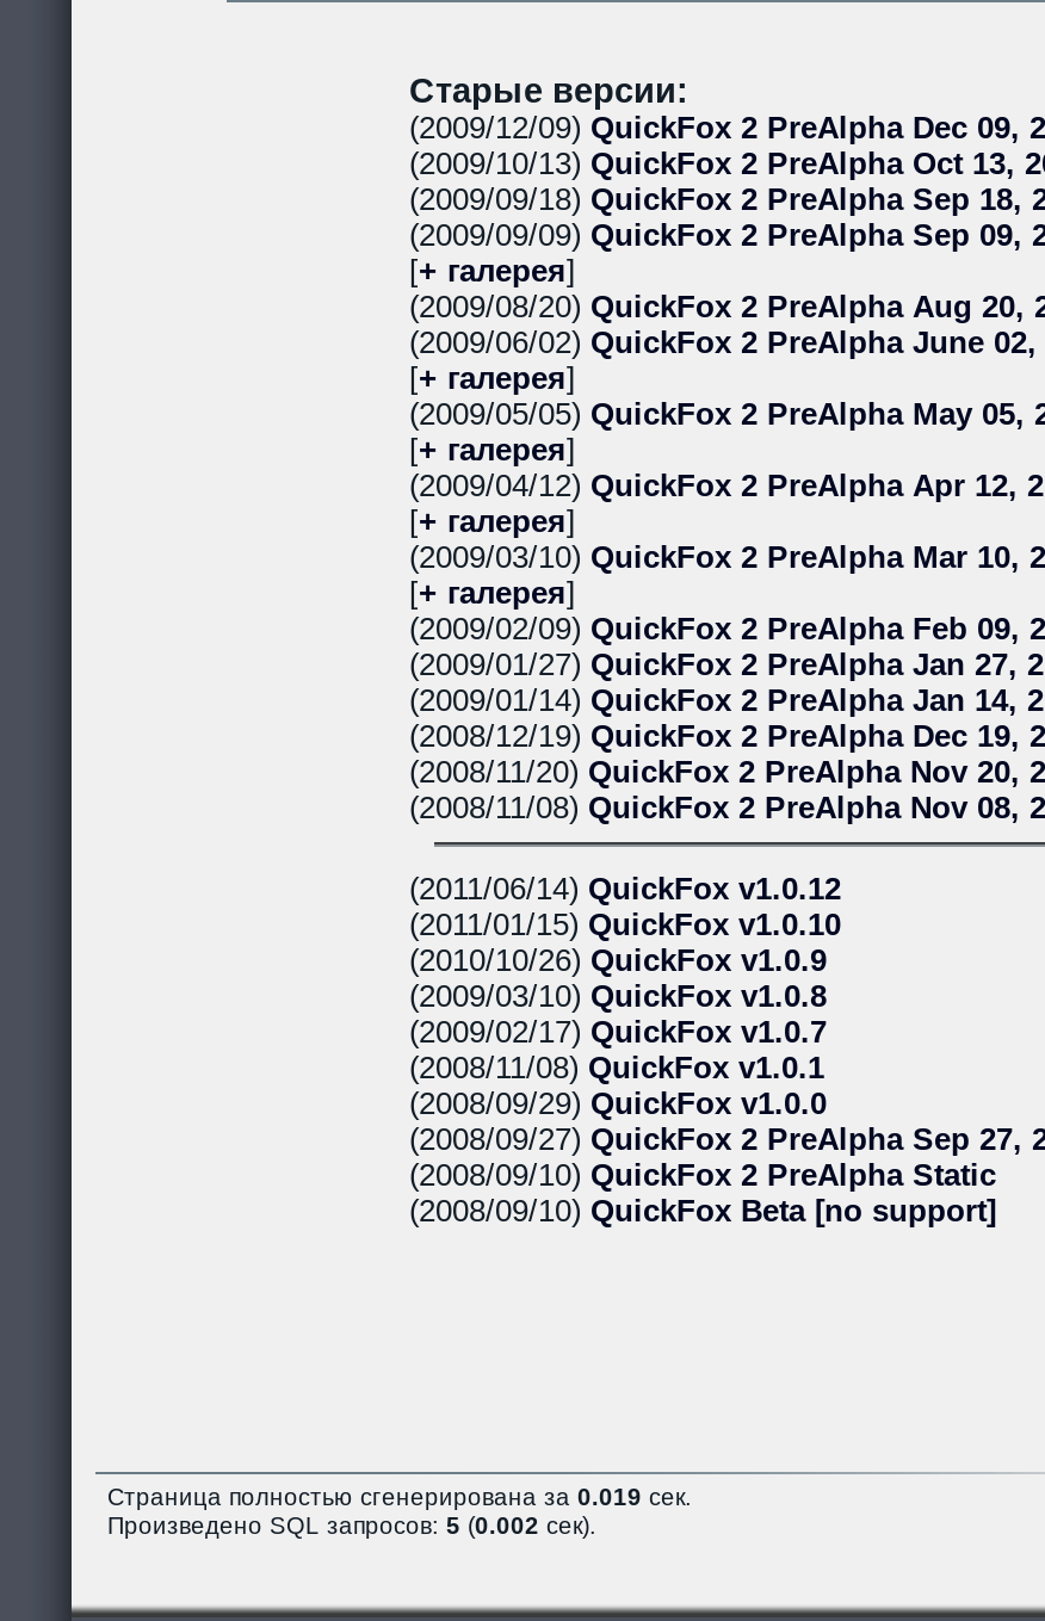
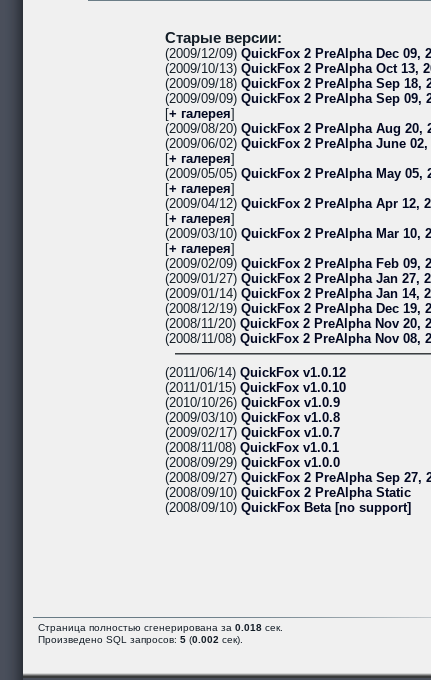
[107,1484,692,1510] Страница полностью сгенерирована за 0.019 сек. -> [38,622,283,633] Страница полностью сгенерирована за 0.018 сек.

